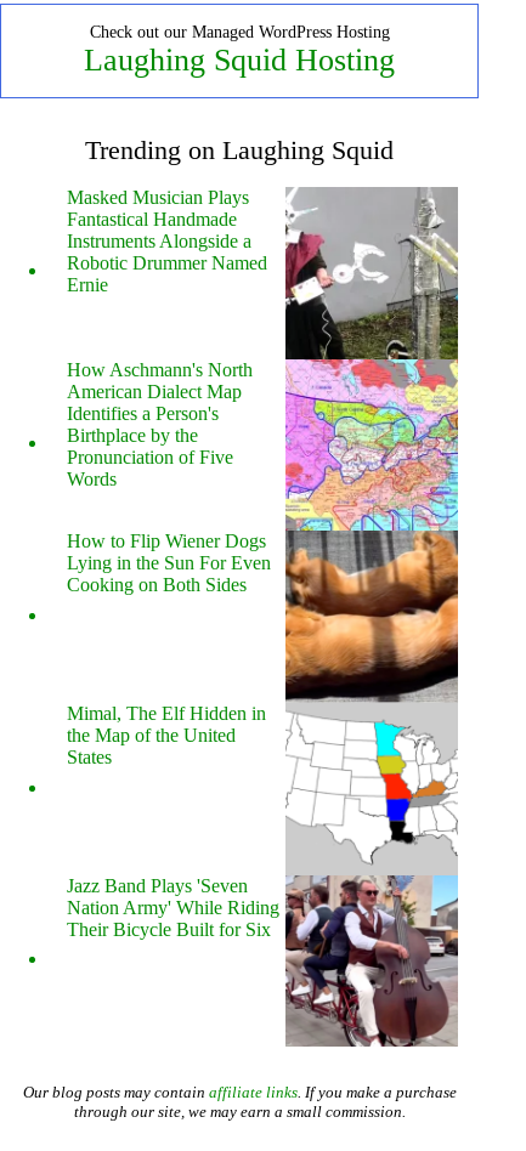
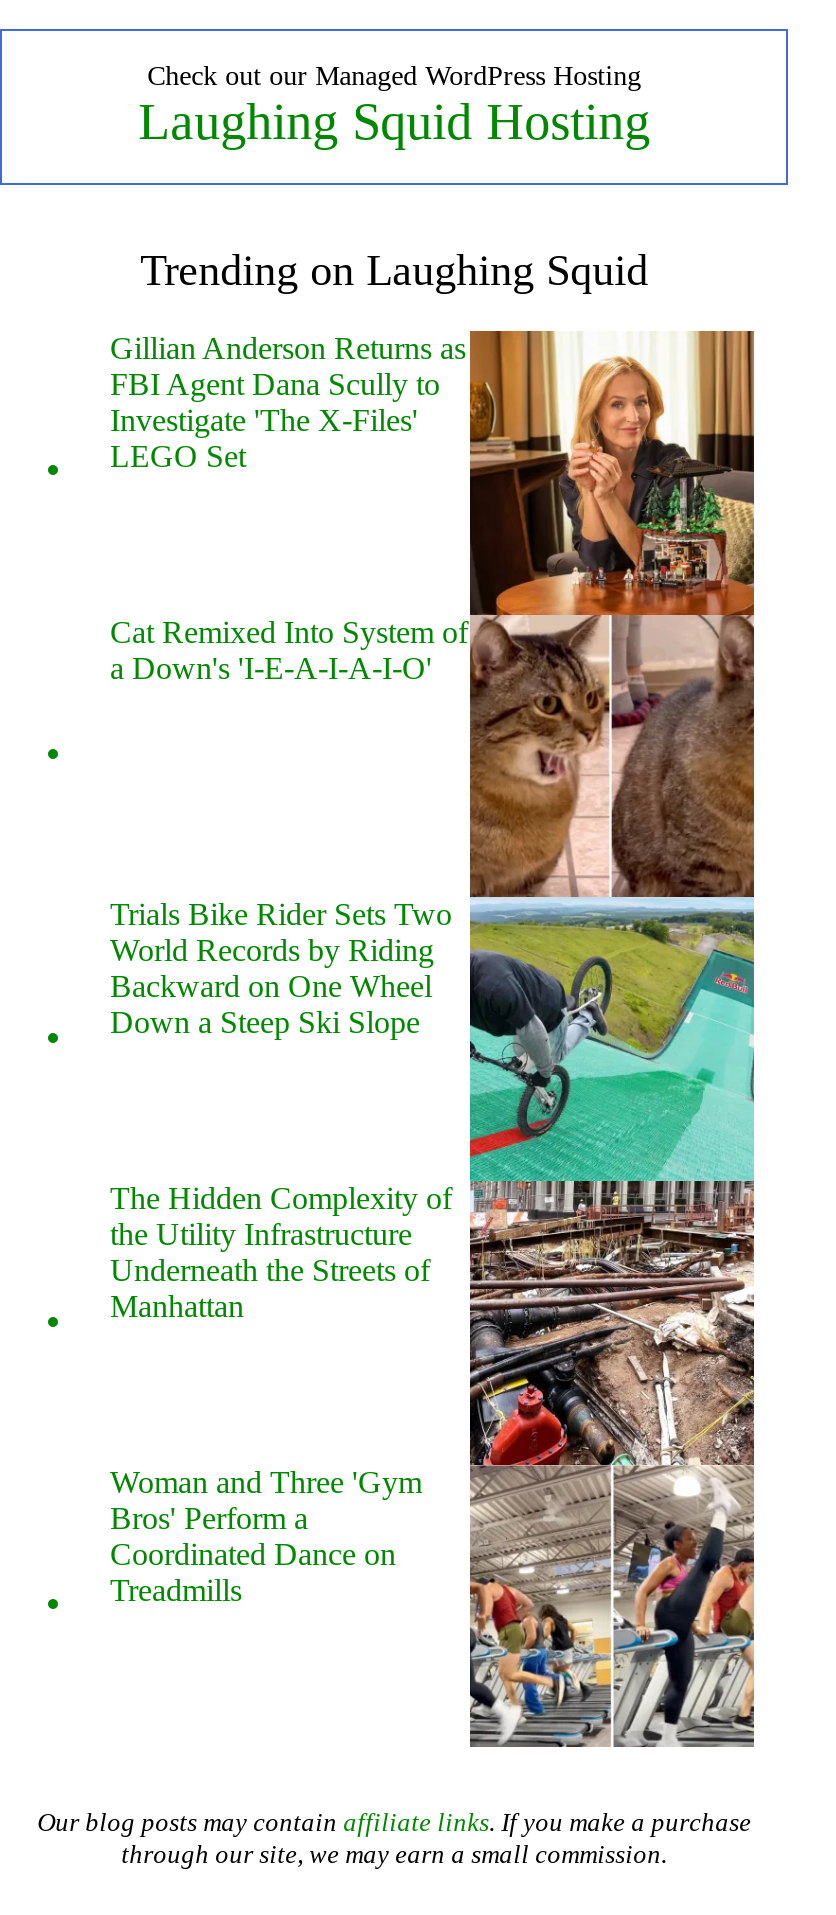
[67,187,267,295] Masked Musician Plays | Fantastical Handmade | Instruments Alongside a | Robotic Drummer Named | Ernie -> [110,331,466,473] Gillian Anderson Returns as | FBI Agent Dana Scully to | Investigate 'The X-Files' | LEGO Set
[67,187,459,1048] [image] | How to Flip Wiener Dogs | Lying in the Sun For Even | Cooking on Both Sides -> [110,329,756,1749] [image] | Trials Bike Rider Sets Two | World Records by Riding | Backward on One Wheel | Down a Steep Ski Slope
[67,359,253,489] How Aschmann's North | American Dialect Map | Identifies a Person's | Birthplace by the | Pronunciation of Five | Words -> [110,614,468,684] Cat Remixed Into System of | a Down's 'I-E-A-I-A-I-O'
[67,703,266,767] Mimal, The Elf Hidden in | the Map of the United | States -> [110,1181,452,1323] The Hidden Complexity of | the Utility Infrastructure | Underneath the Streets of | Manhattan
[67,875,279,939] Jazz Band Plays 'Seven | Nation Army' While Riding | Their Bicycle Built for Six -> [110,1464,422,1606] Woman and Three 'Gym | Bros' Perform a | Coordinated Dance on | Treadmills

